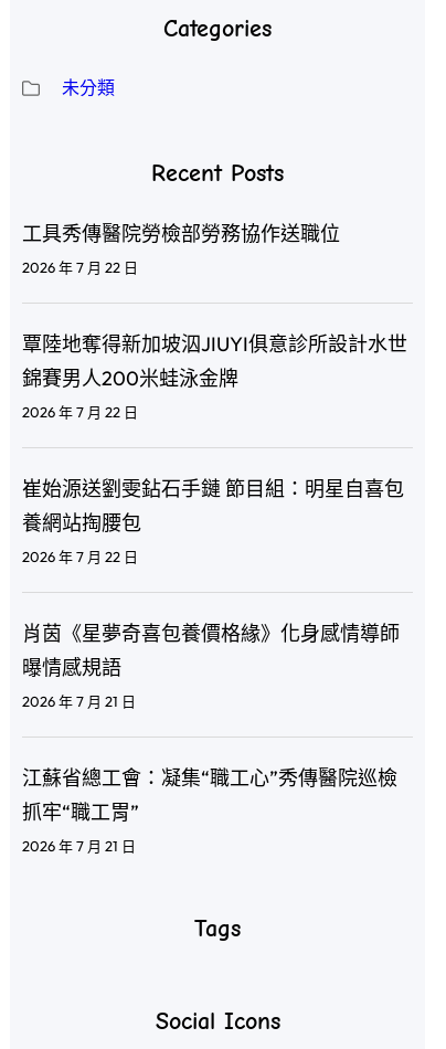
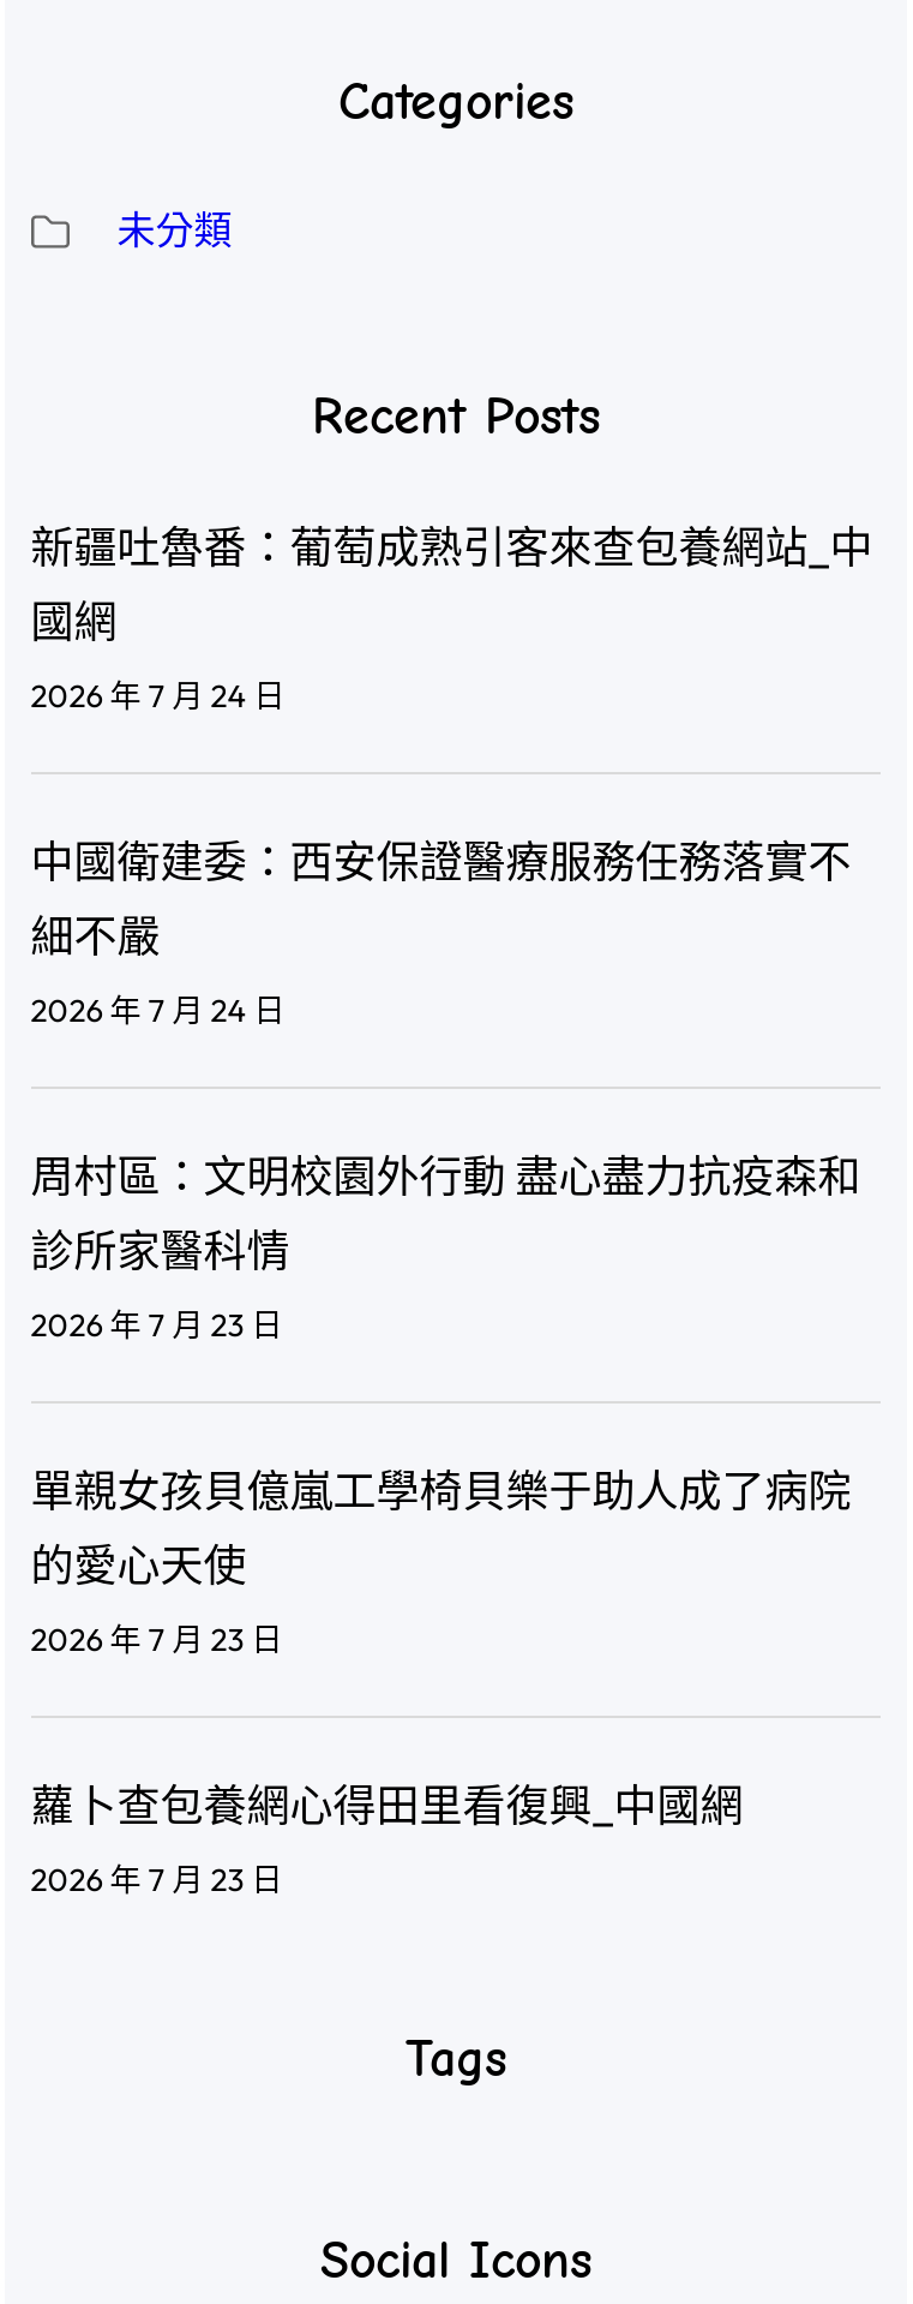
[22,221,340,246] 工具秀傳醫院勞檢部勞務協作送職位 -> [30,520,873,649] 新疆吐魯番：葡萄成熟引客來查包養網站_中 | 國網
[22,258,138,276] 2026 年 7 月 22 日 -> [30,676,285,714] 2026 年 7 月 24 日
[22,331,407,391] 覃陸地奪得新加坡泅JIUYI俱意診所設計水世 | 錦賽男人200米蛙泳金牌 -> [30,834,851,964] 中國衛建委：西安保證醫療服務任務落實不 | 細不嚴
[22,403,138,421] 2026 年 7 月 22 日 -> [30,990,285,1029] 2026 年 7 月 24 日
[22,476,404,535] 崔始源送劉雯鉆石手鏈 節目組：明星自喜包 | 養網站掏腰包 -> [30,1149,861,1278] 周村區：文明校園外行動 盡心盡力抗疫森和 | 診所家醫科情
[22,548,138,565] 2026 年 7 月 22 日 -> [30,1305,282,1343] 2026 年 7 月 23 日
[22,620,399,680] 肖茵《星夢奇喜包養價格緣》化身感情導師 | 曝情感規語 -> [30,1463,851,1593] 單親女孩貝億嵐工學椅貝樂于助人成了病院 | 的愛心天使
[22,692,135,710] 2026 年 7 月 21 日 -> [30,1619,282,1658] 2026 年 7 月 23 日
[22,765,397,825] 江蘇省總工會：凝集“職工心”秀傳醫院巡檢 | 抓牢“職工胃” -> [30,1778,743,1833] 蘿卜查包養網心得田里看復興_中國網
[22,837,135,855] 2026 年 7 月 21 日 -> [30,1860,282,1898] 2026 年 7 月 23 日

